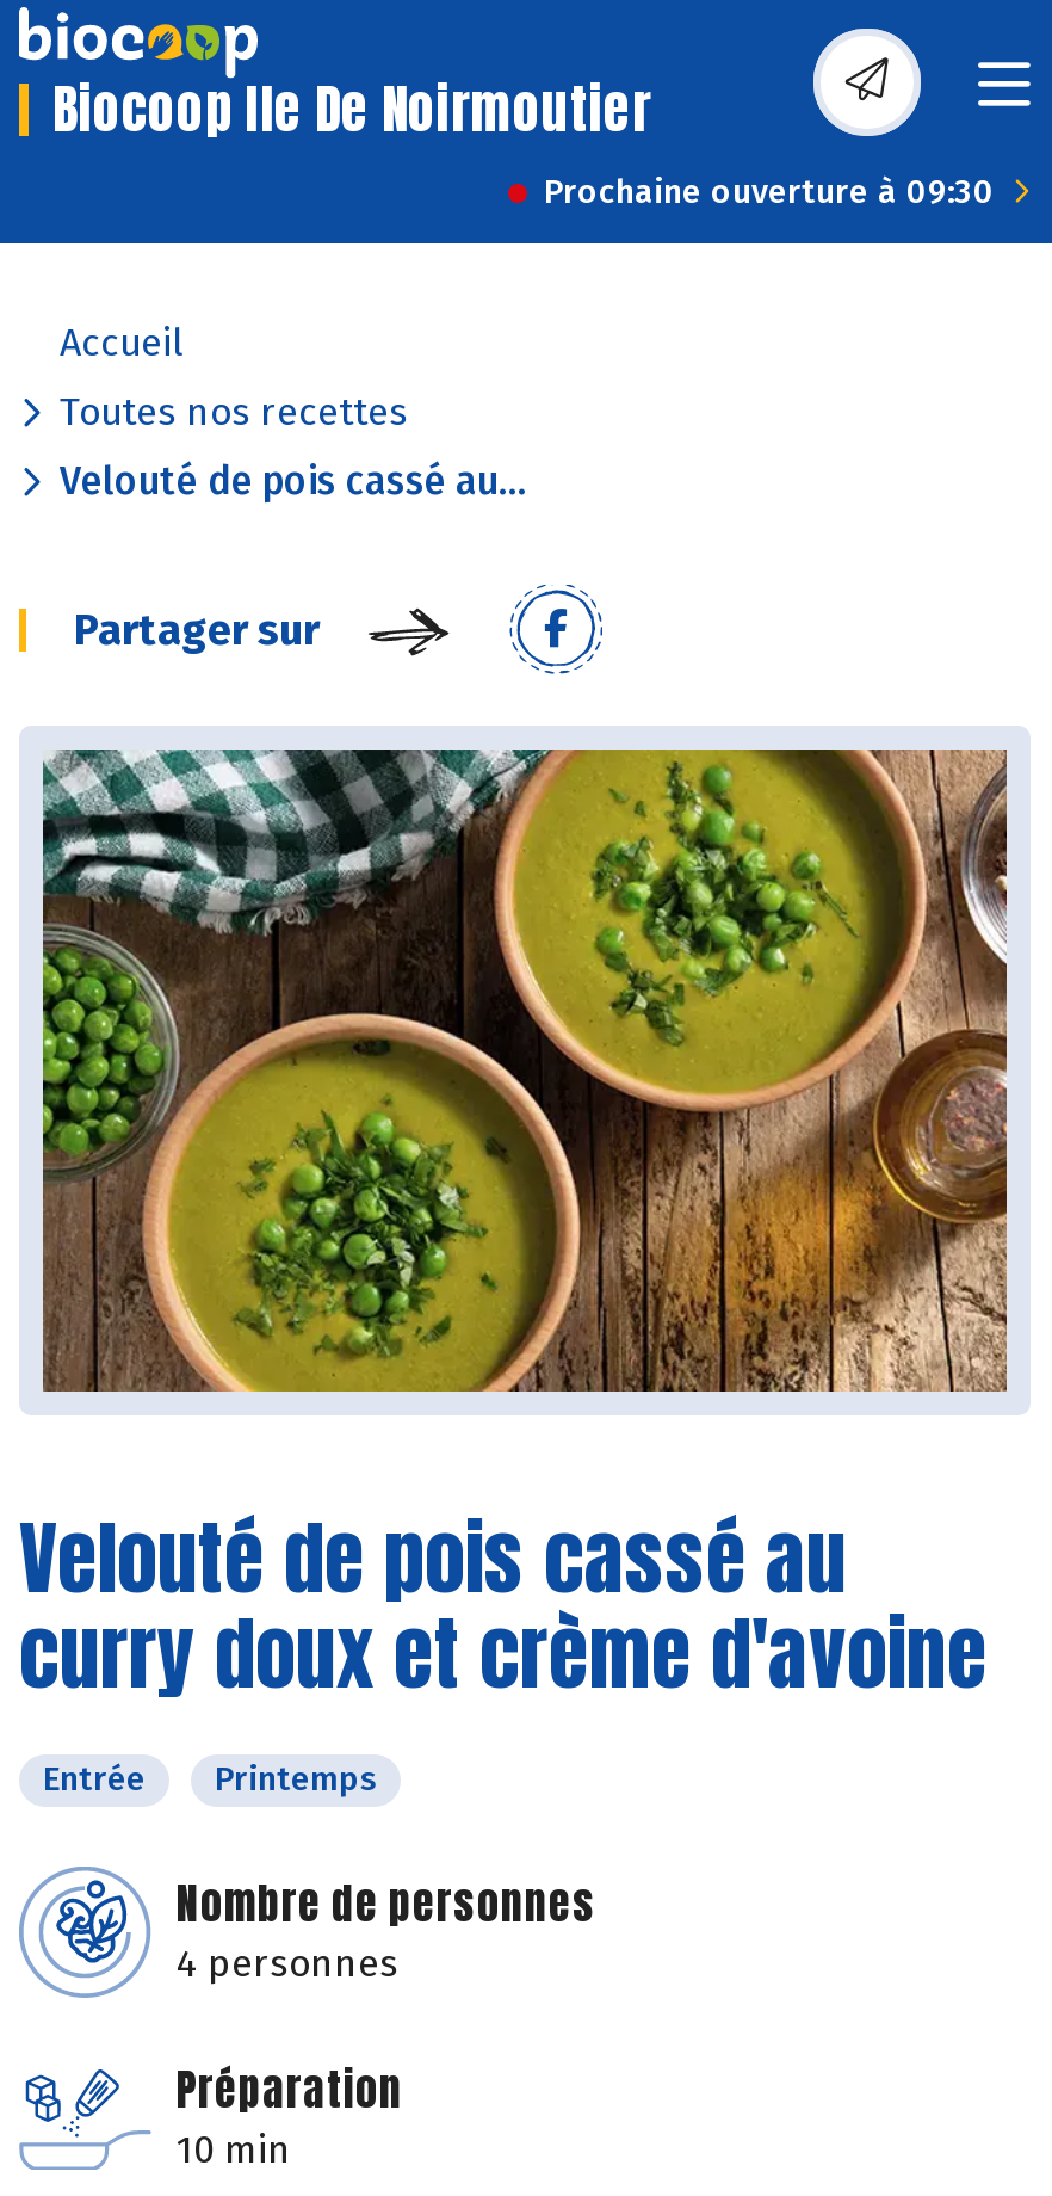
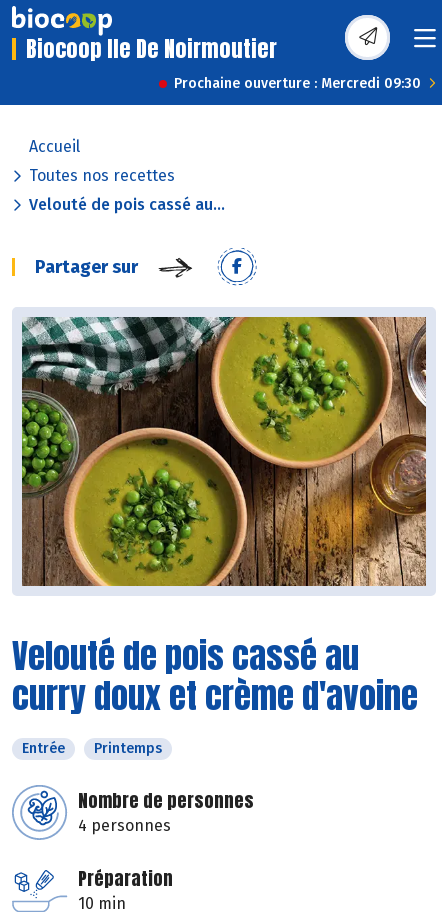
[544,172,995,212] Prochaine ouverture à 09:30 -> [174,75,421,92] Prochaine ouverture : Mercredi 09:30

